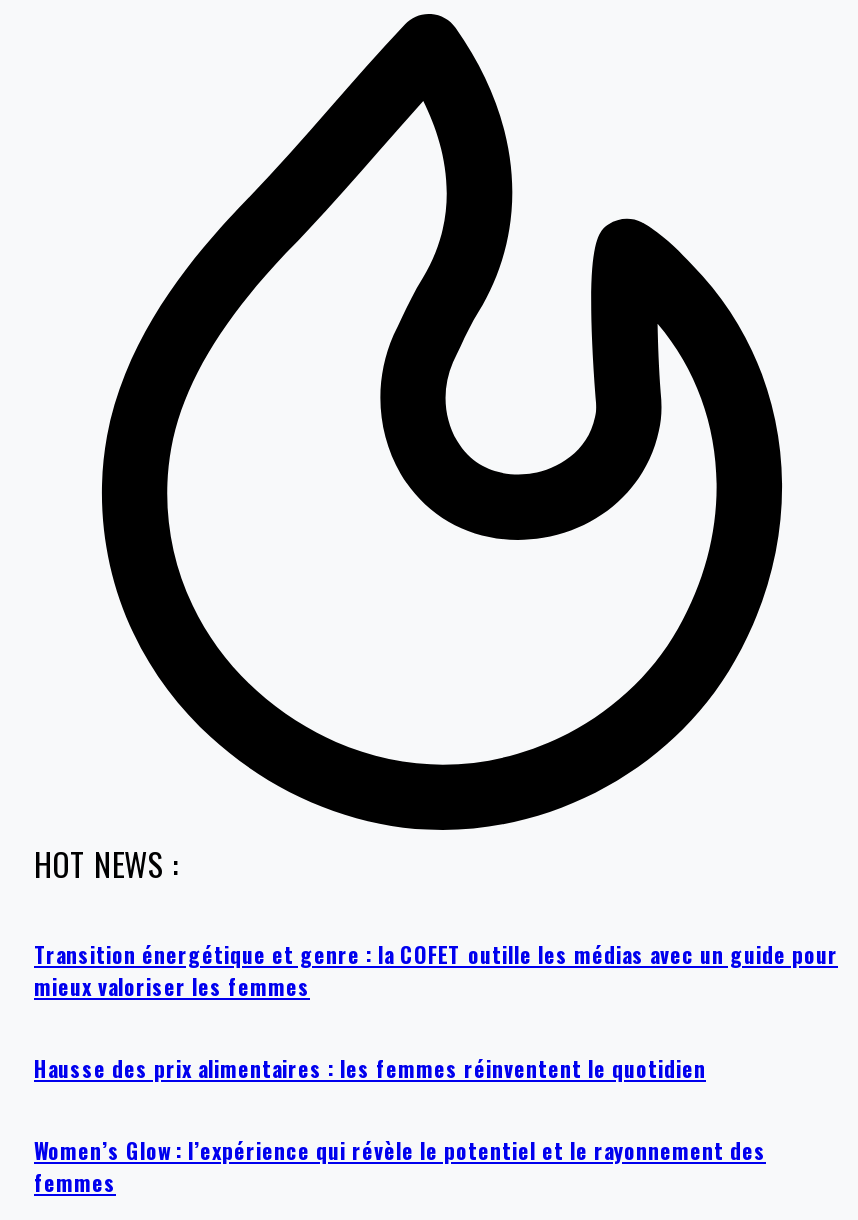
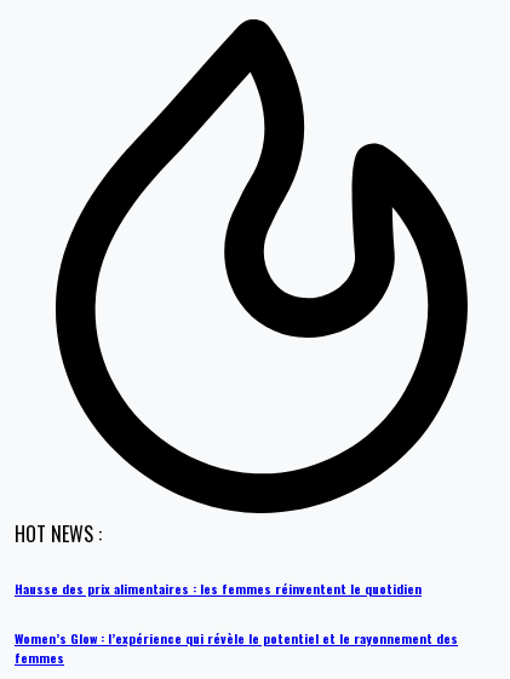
[34,938,838,1002] Transition énergétique et genre : la COFET outille les médias avec un guide pour | mieux valoriser les femmes -> none

